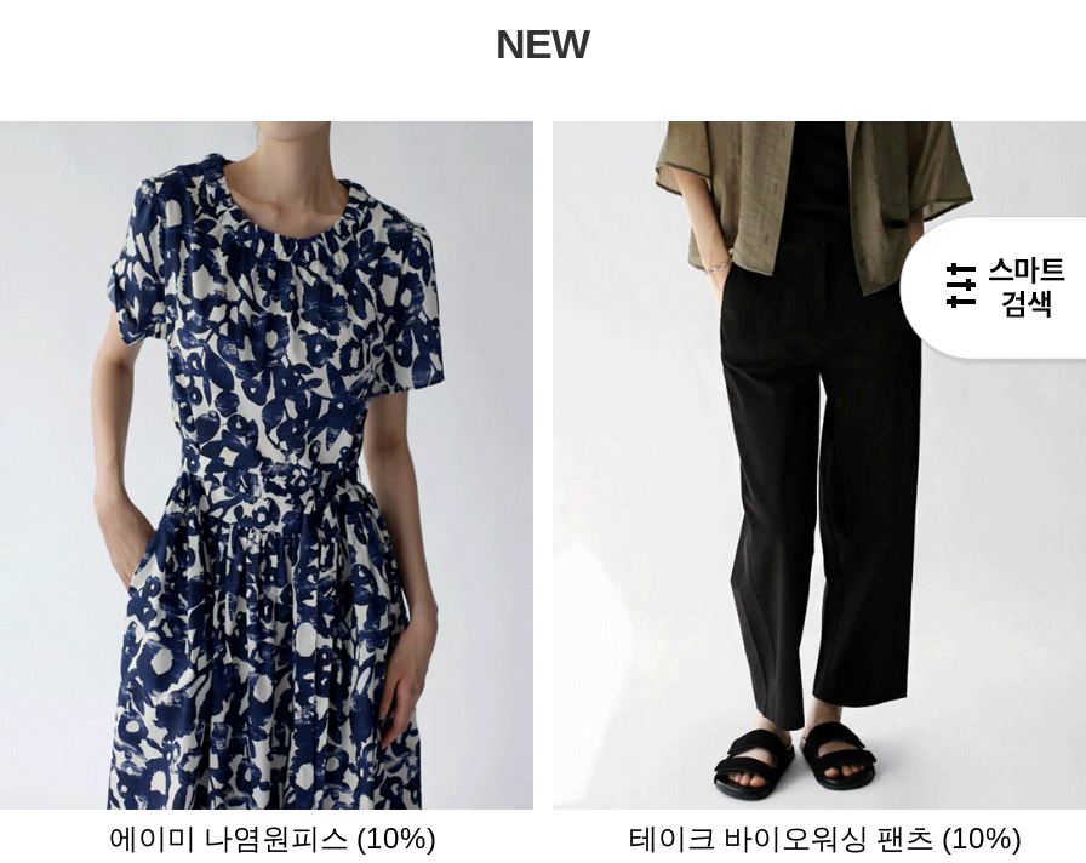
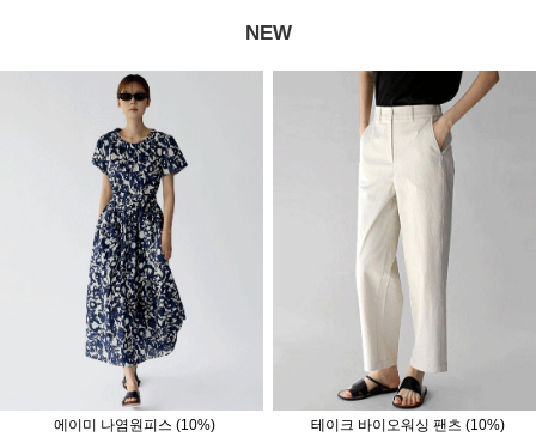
[92,121,446,812] [image] -> [47,72,219,411] [image]
[555,119,1079,807] [image] -> [273,69,532,411] [image]

